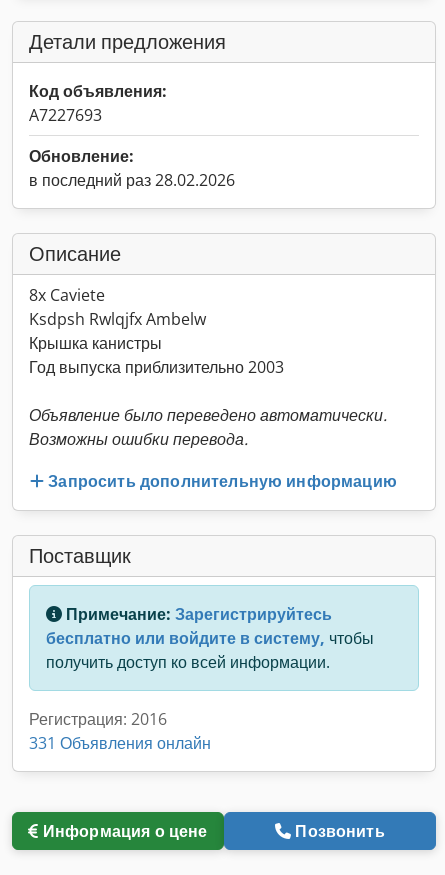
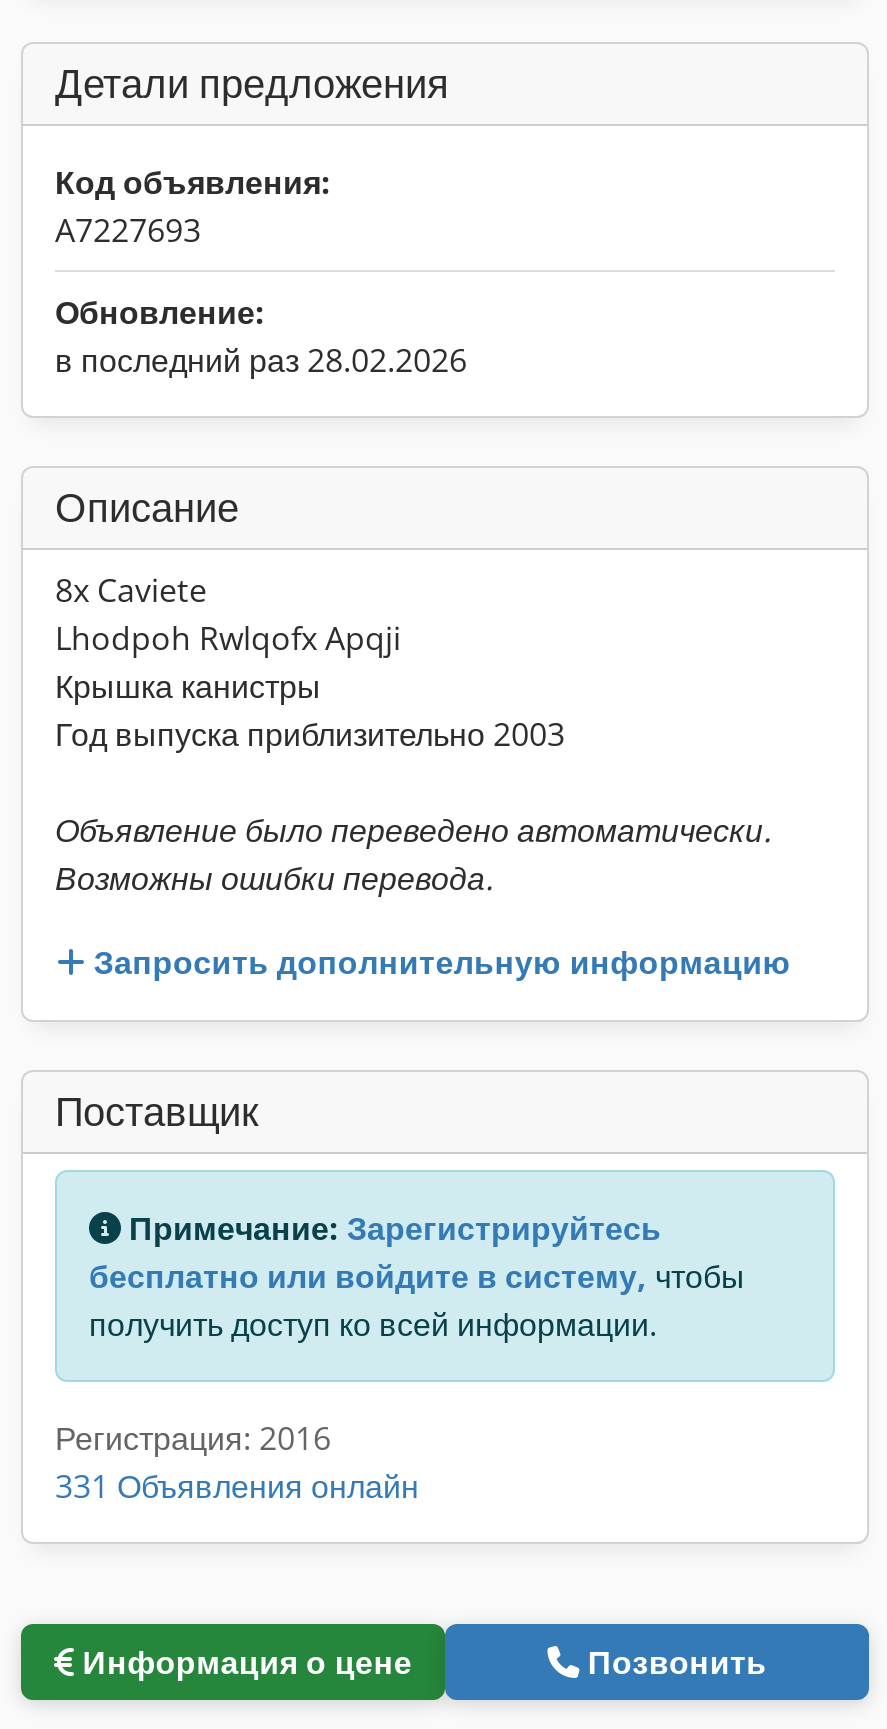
[29,308,206,330] Ksdpsh Rwlqjfx Ambelw -> [55,616,401,660] Lhodpoh Rwlqofx Apqji

